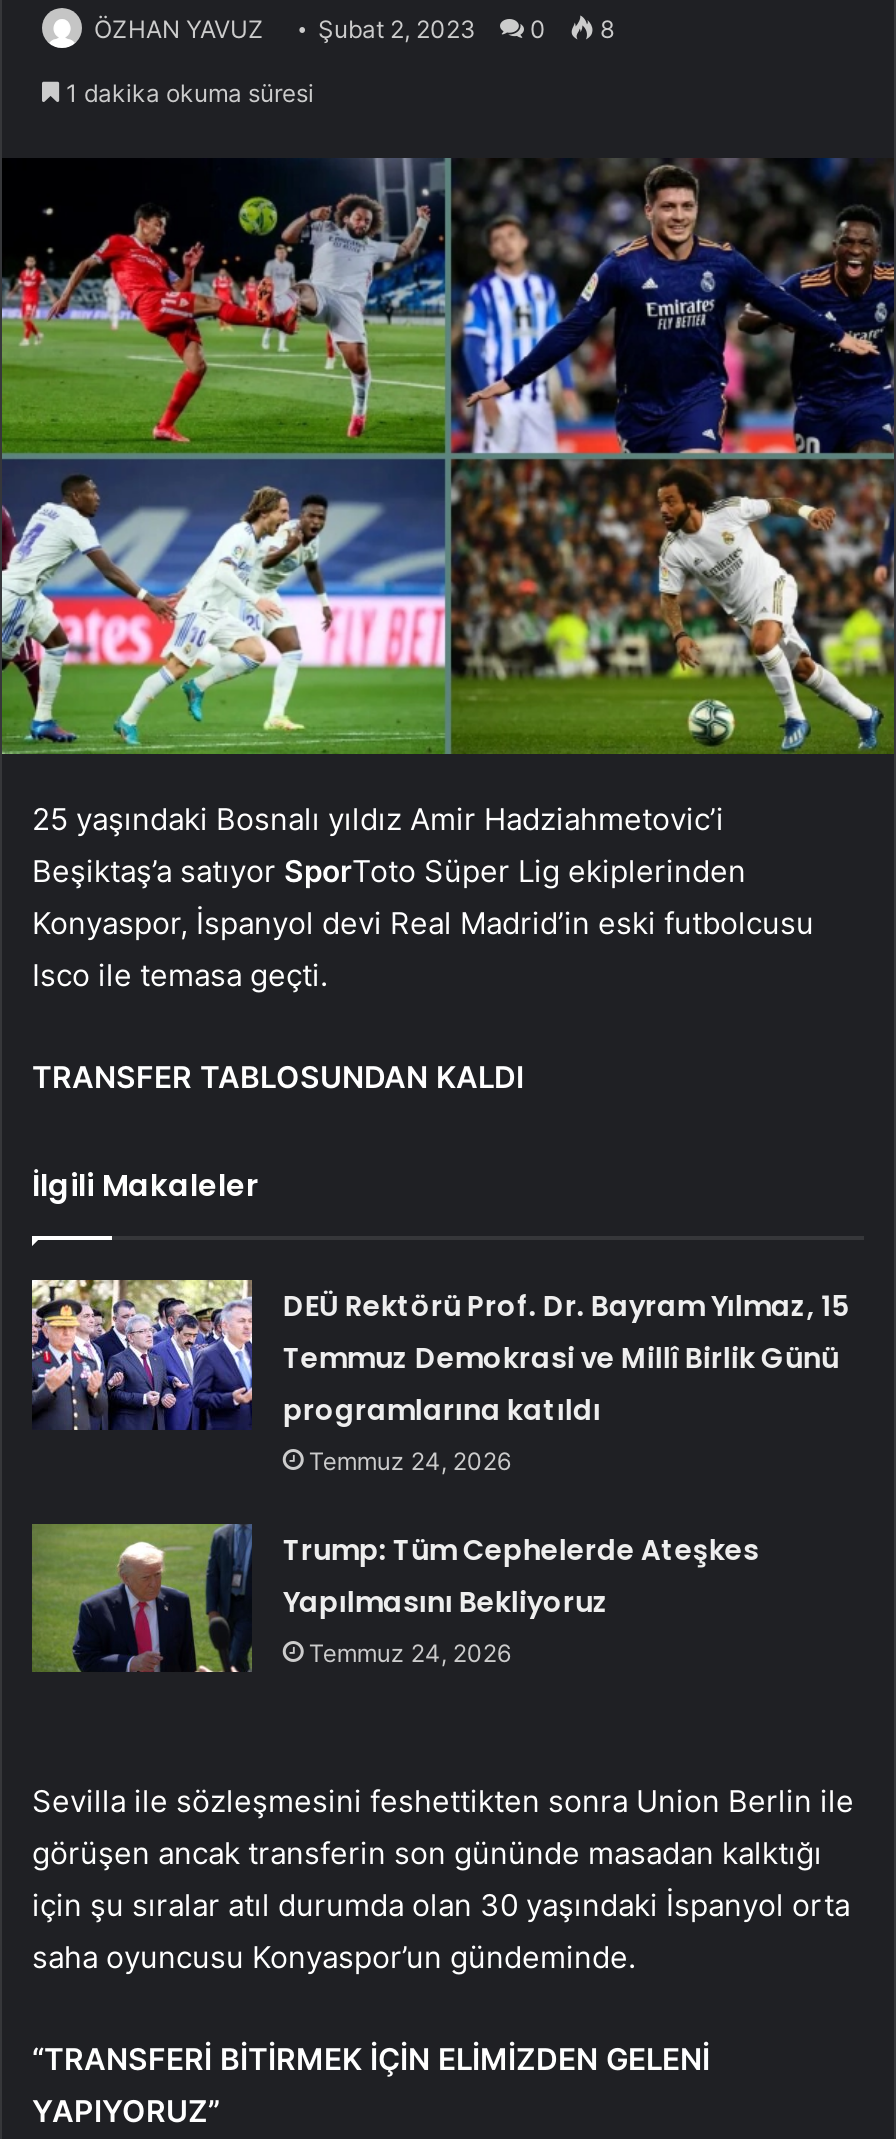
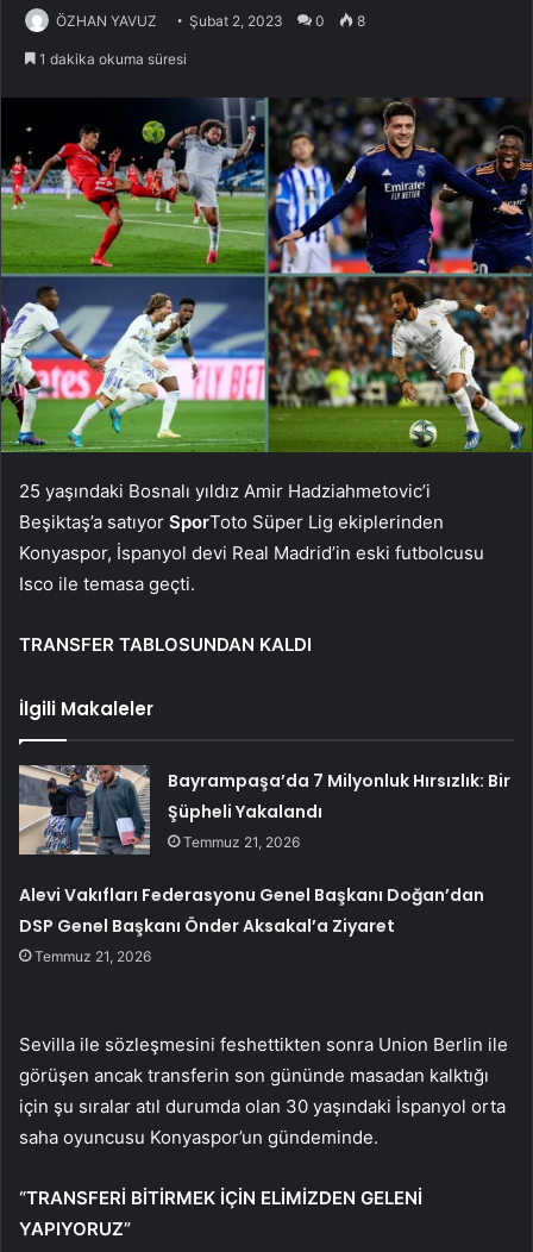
[32,1280,849,1475] [image] | DEÜ Rektörü Prof. Dr. Bayram Yılmaz, 15 | Temmuz Demokrasi ve Millî Birlik Günü | programlarına katıldı | Temmuz 24, 2026 -> [18,765,511,856] [image] | Bayrampaşa’da 7 Milyonluk Hırsızlık: Bir | Şüpheli Yakalandı | Temmuz 21, 2026
[283,1529,759,1667] Trump: Tüm Cephelerde Ateşkes | Yapılmasını Bekliyoruz | Temmuz 24, 2026 -> [19,883,485,965] Alevi Vakıfları Federasyonu Genel Başkanı Doğan’dan | DSP Genel Başkanı Önder Aksakal’a Ziyaret | Temmuz 21, 2026

